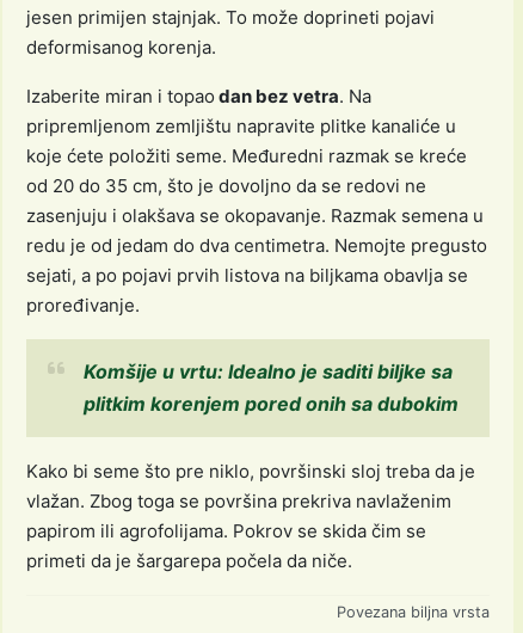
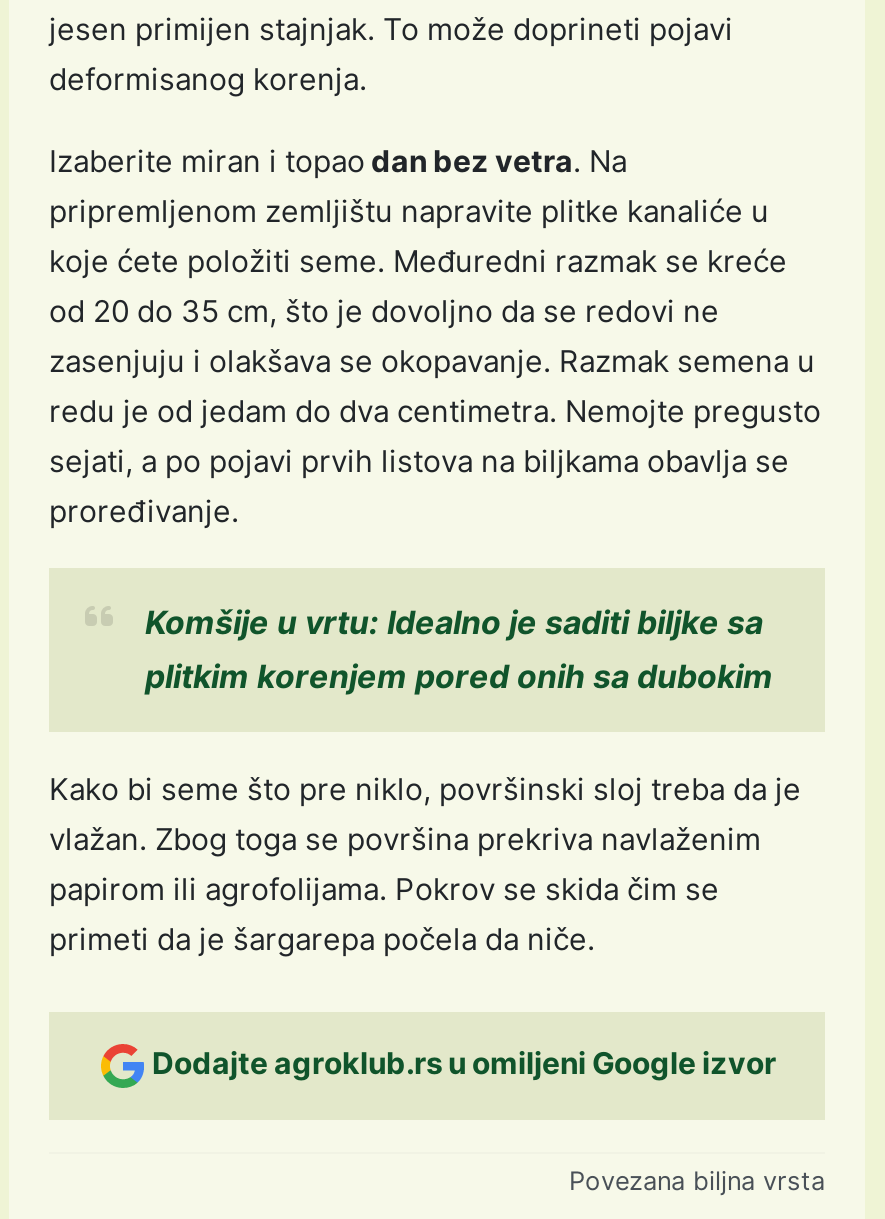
none -> [152,1044,776,1082] Dodajte agroklub.rs u omiljeni Google izvor

